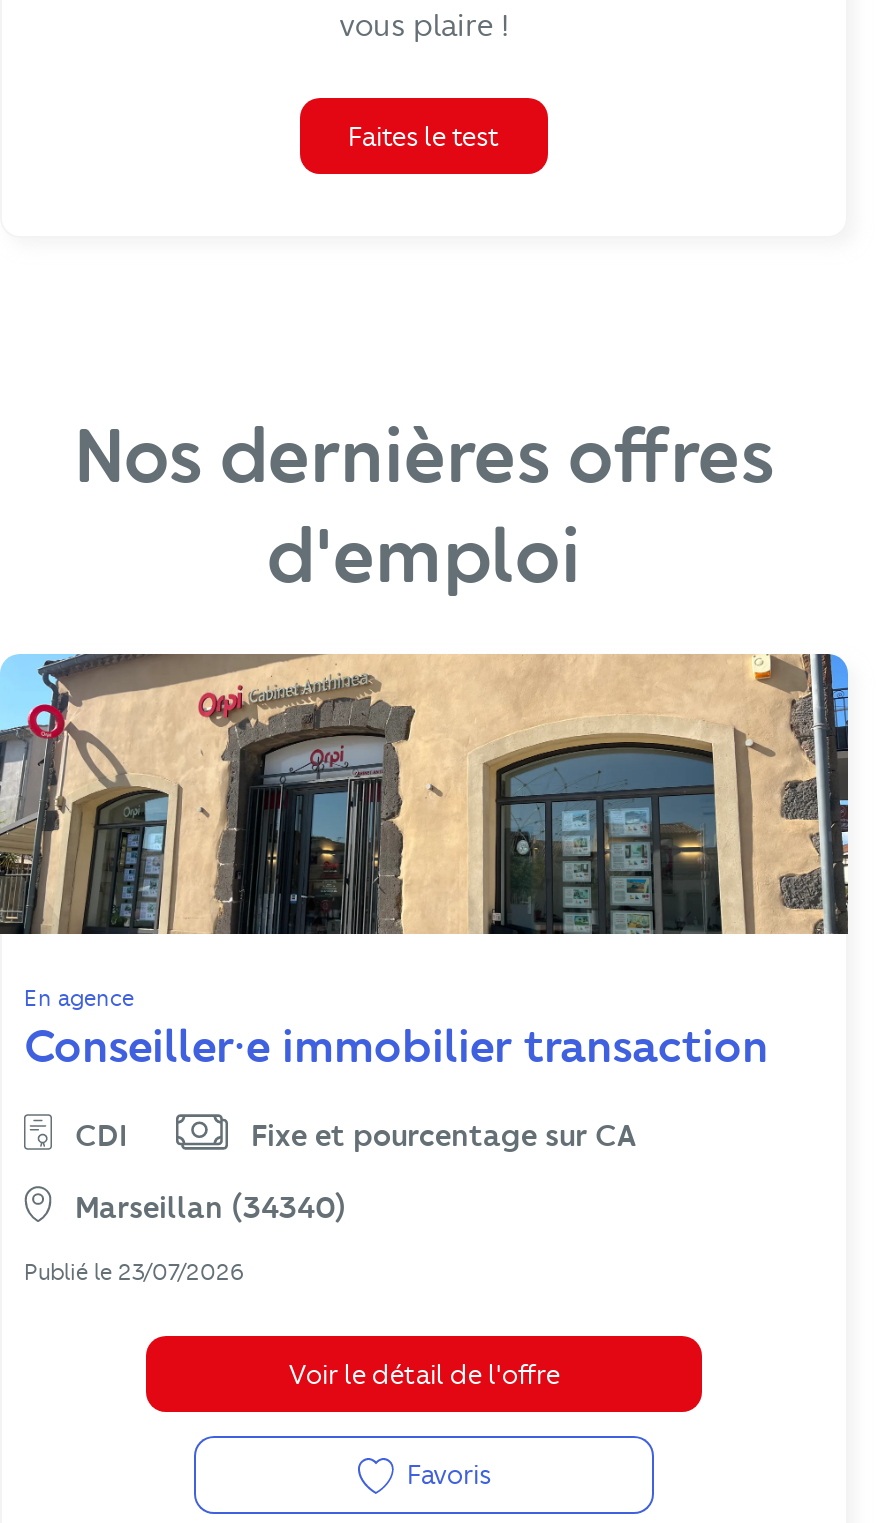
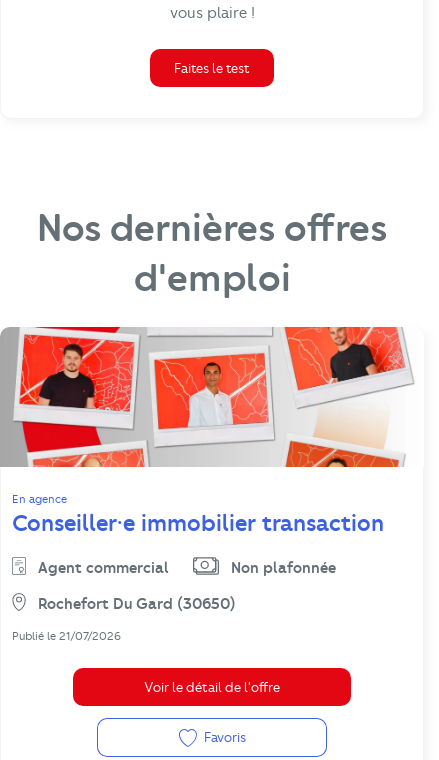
[6,652,850,936] [image] -> [3,326,424,468] [image]
[75,1118,637,1154] CDI | Fixe et pourcentage sur CA -> [37,559,335,577] Agent commercial | Non plafonnée
[75,1190,347,1226] Marseillan (34340) -> [37,595,235,613] Rochefort Du Gard (30650)
[24,1258,244,1286] Publié le 23/07/2026 -> [12,629,121,643] Publié le 21/07/2026

